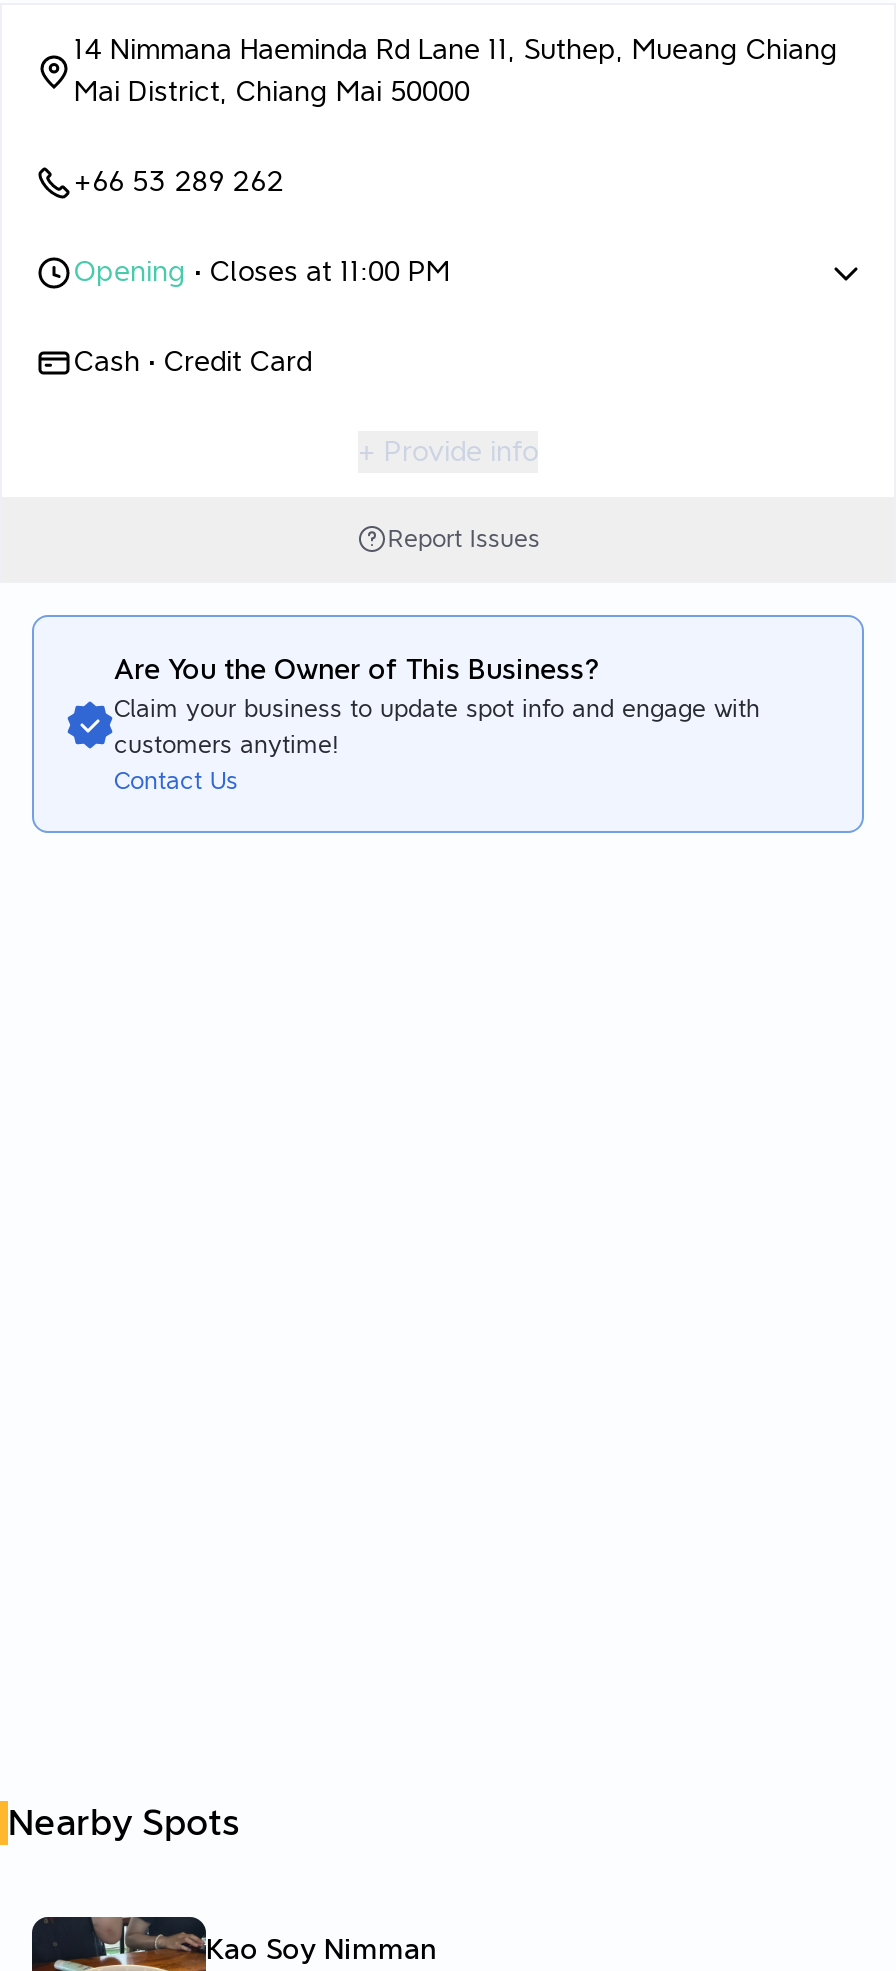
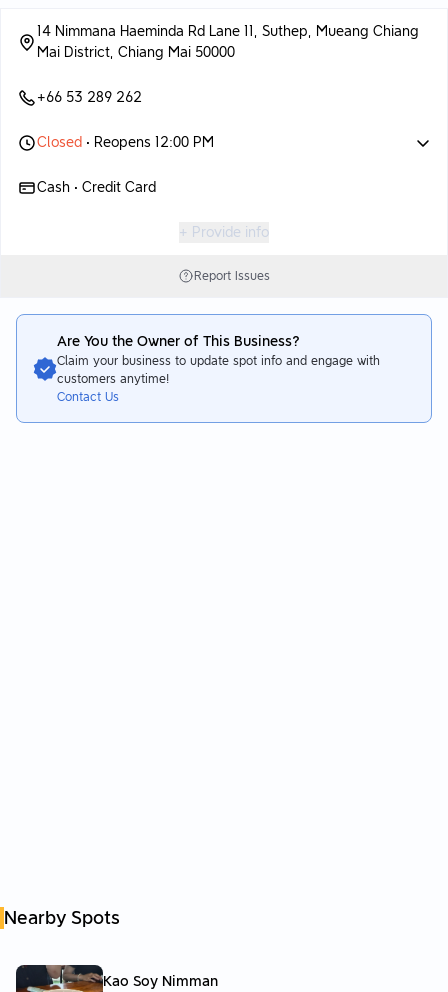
[74,256,450,288] Opening • Closes at 11:00 PM -> [37,134,214,150] Closed • Reopens 12:00 PM

